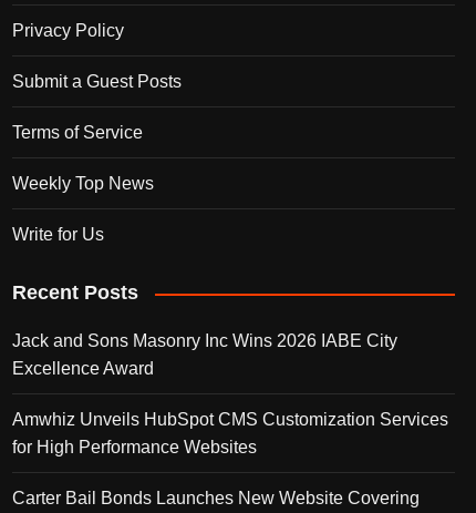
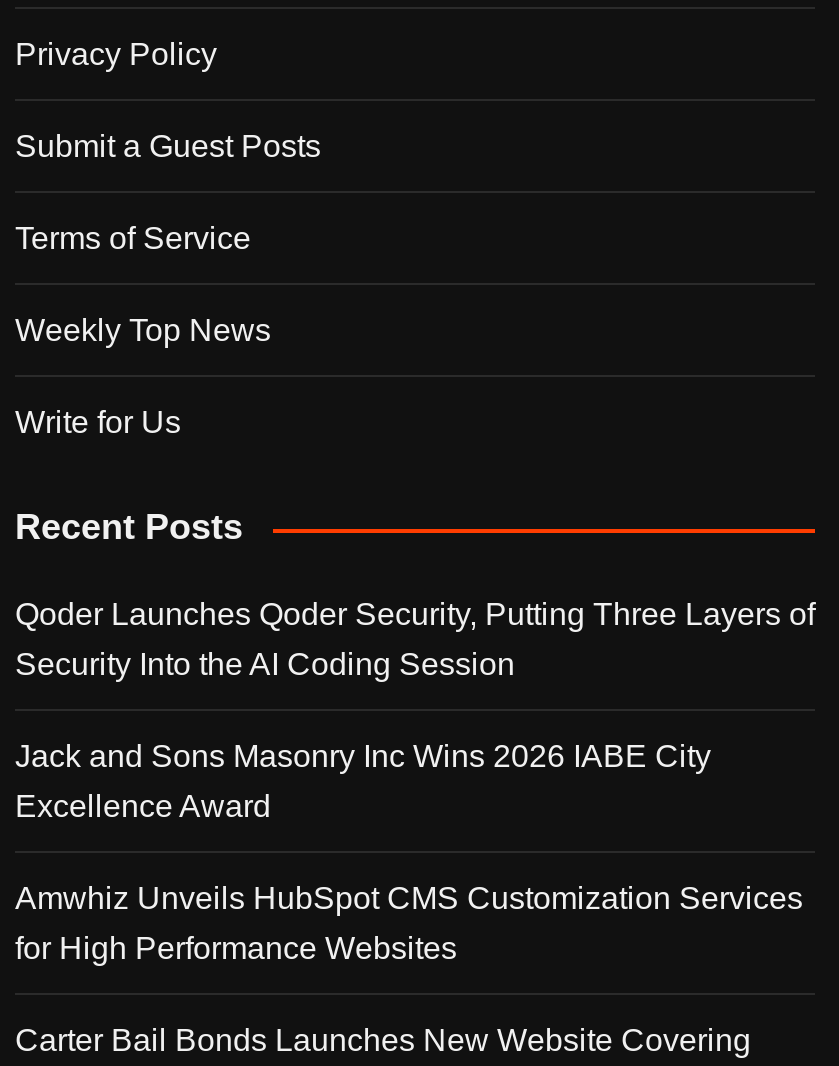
none -> [15,597,815,681] Qoder Launches Qoder Security, Putting Three Layers of | Security Into the AI Coding Session

